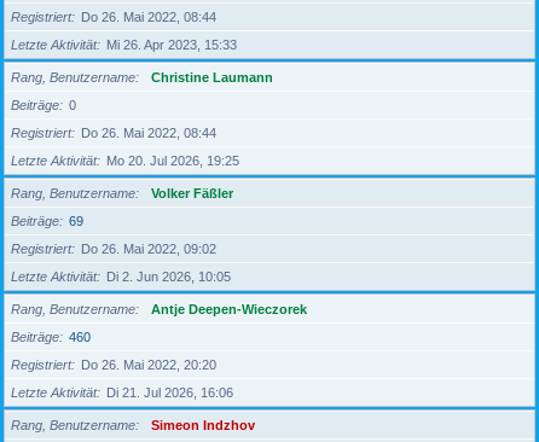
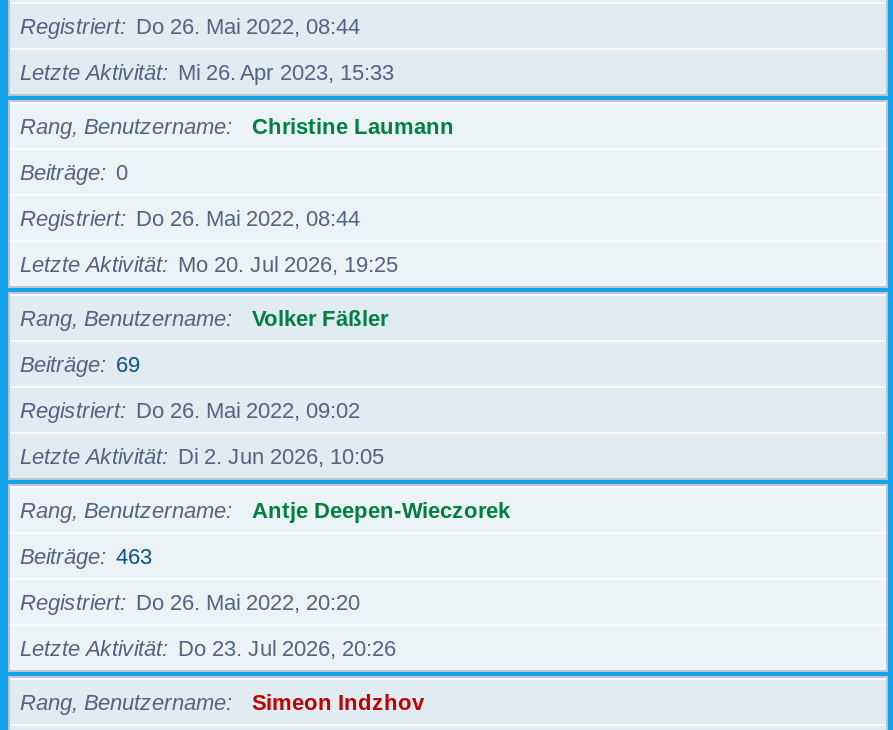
[11,330,91,344] Beiträge 460 -> [20,544,152,568] Beiträge 463
[11,385,237,400] Letzte Aktivität Di 21. Jul 2026, 16:06 -> [20,636,402,660] Letzte Aktivität Do 23. Jul 2026, 20:26

